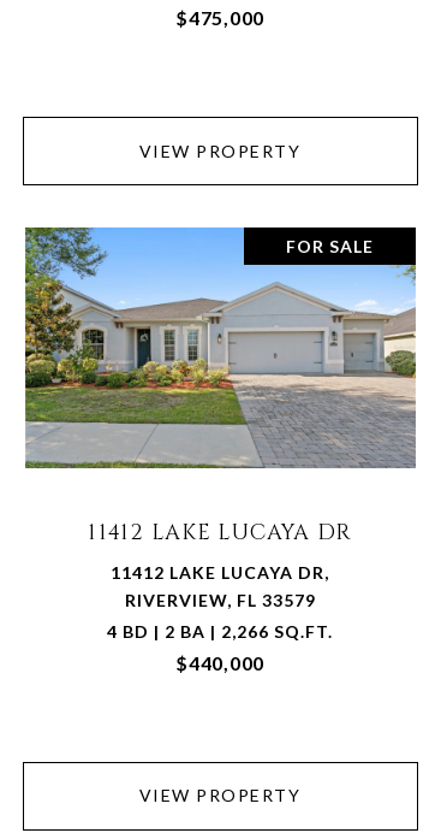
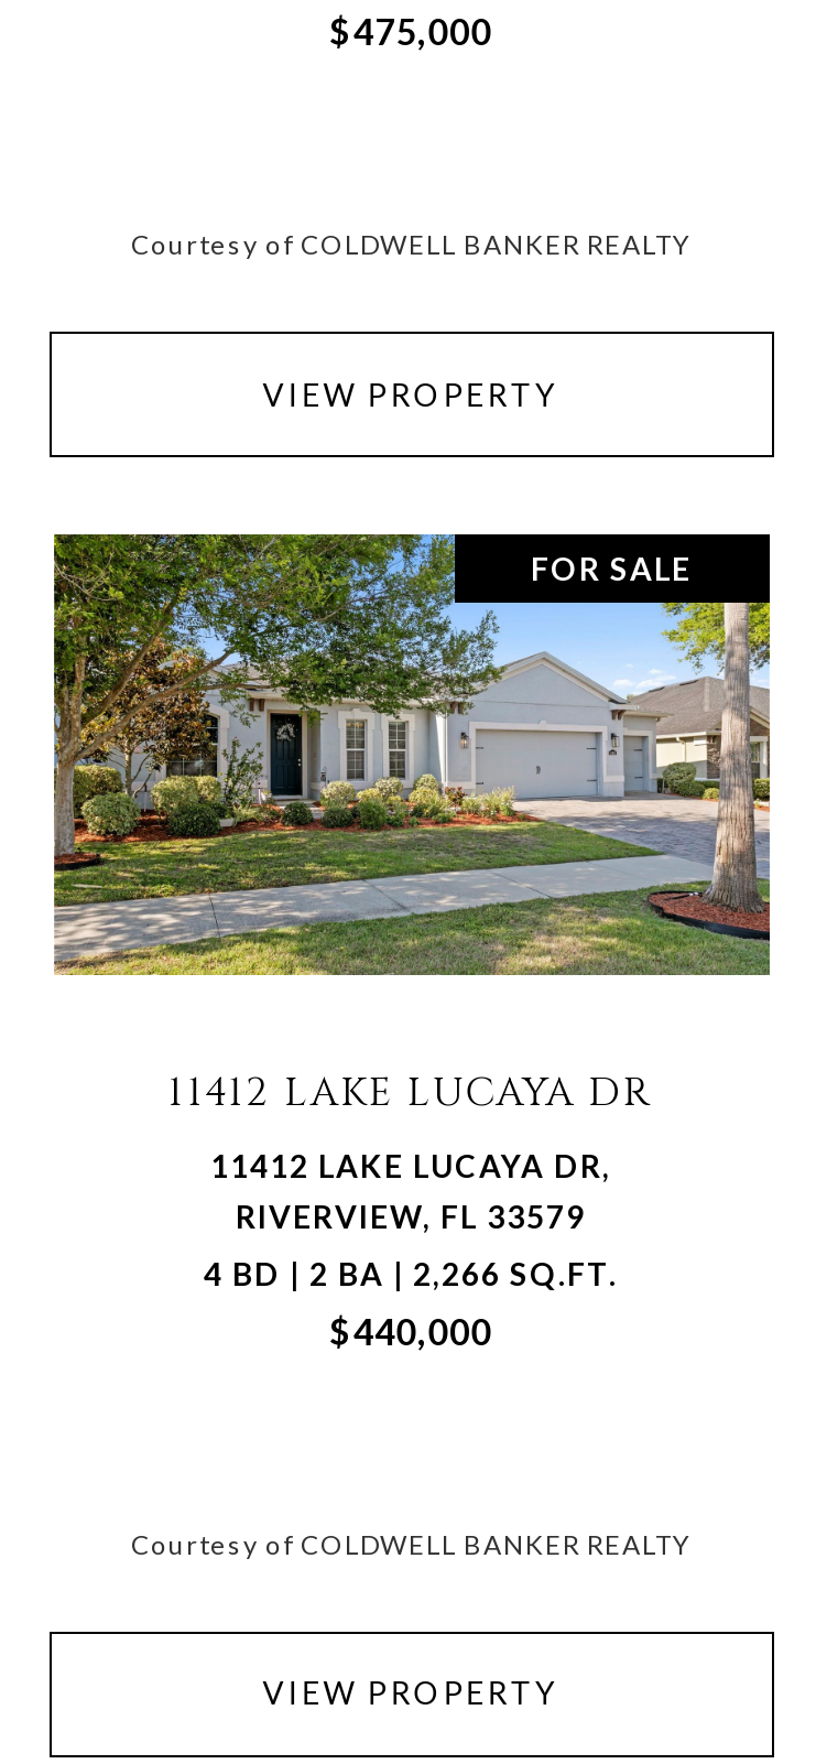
none -> [131,228,690,261] Courtesy of COLDWELL BANKER REALTY
[24,226,417,469] [image] -> [52,532,772,977] [image]
none -> [131,1528,690,1561] Courtesy of COLDWELL BANKER REALTY

